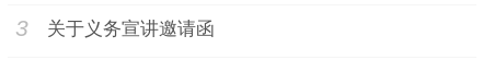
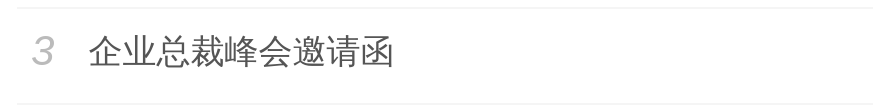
[47,18,214,39] 关于义务宣讲邀请函 -> [89,32,395,70] 企业总裁峰会邀请函

